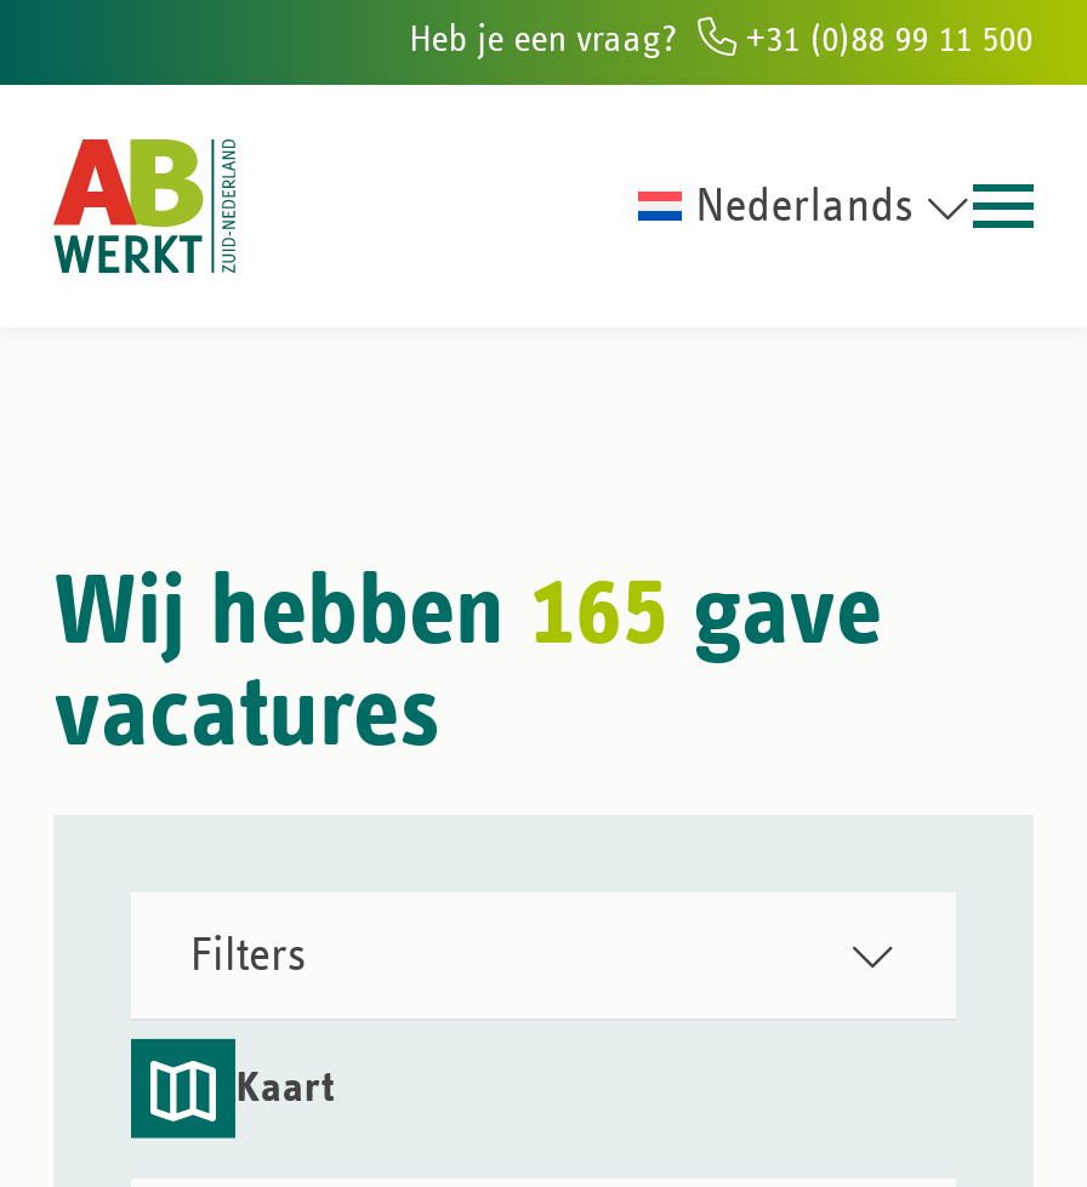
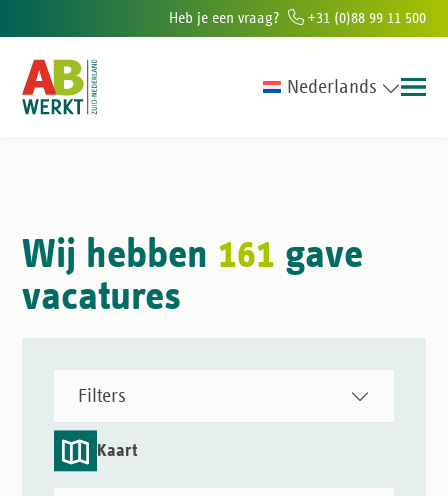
[54,563,882,664] Wij hebben 165 gave -> [22,234,363,276] Wij hebben 161 gave

